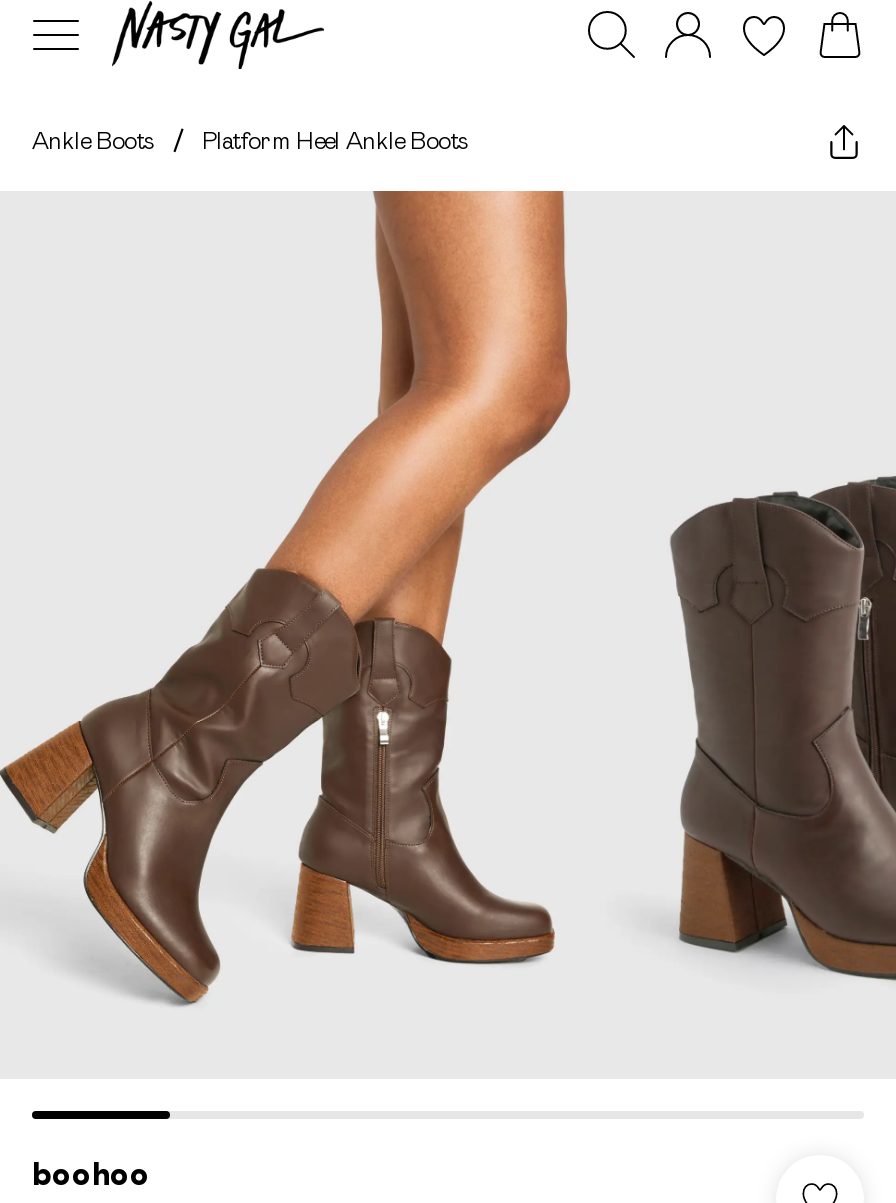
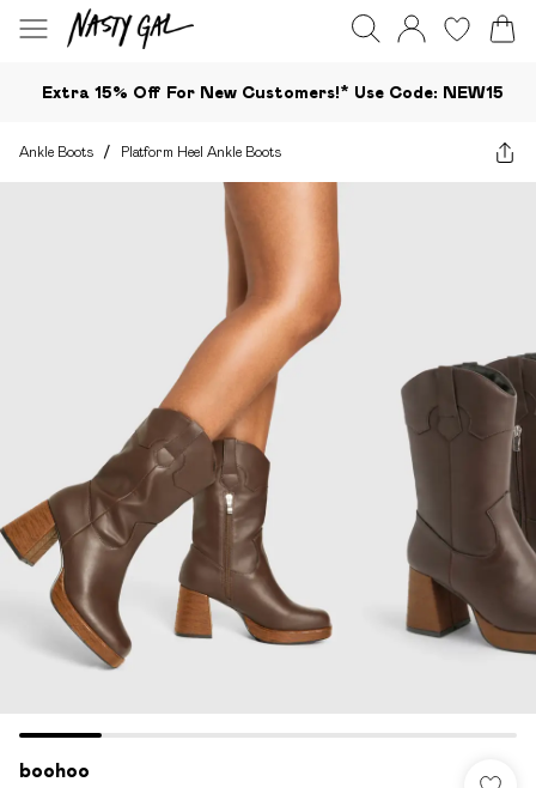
none -> [42,82,504,101] Extra 15% Off For New Customers!* Use Code: NEW15

